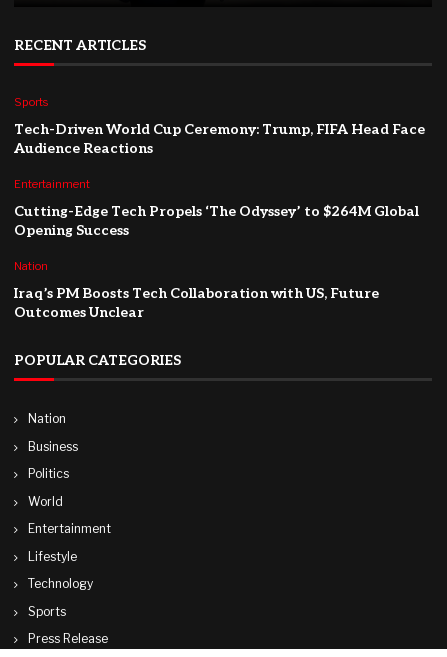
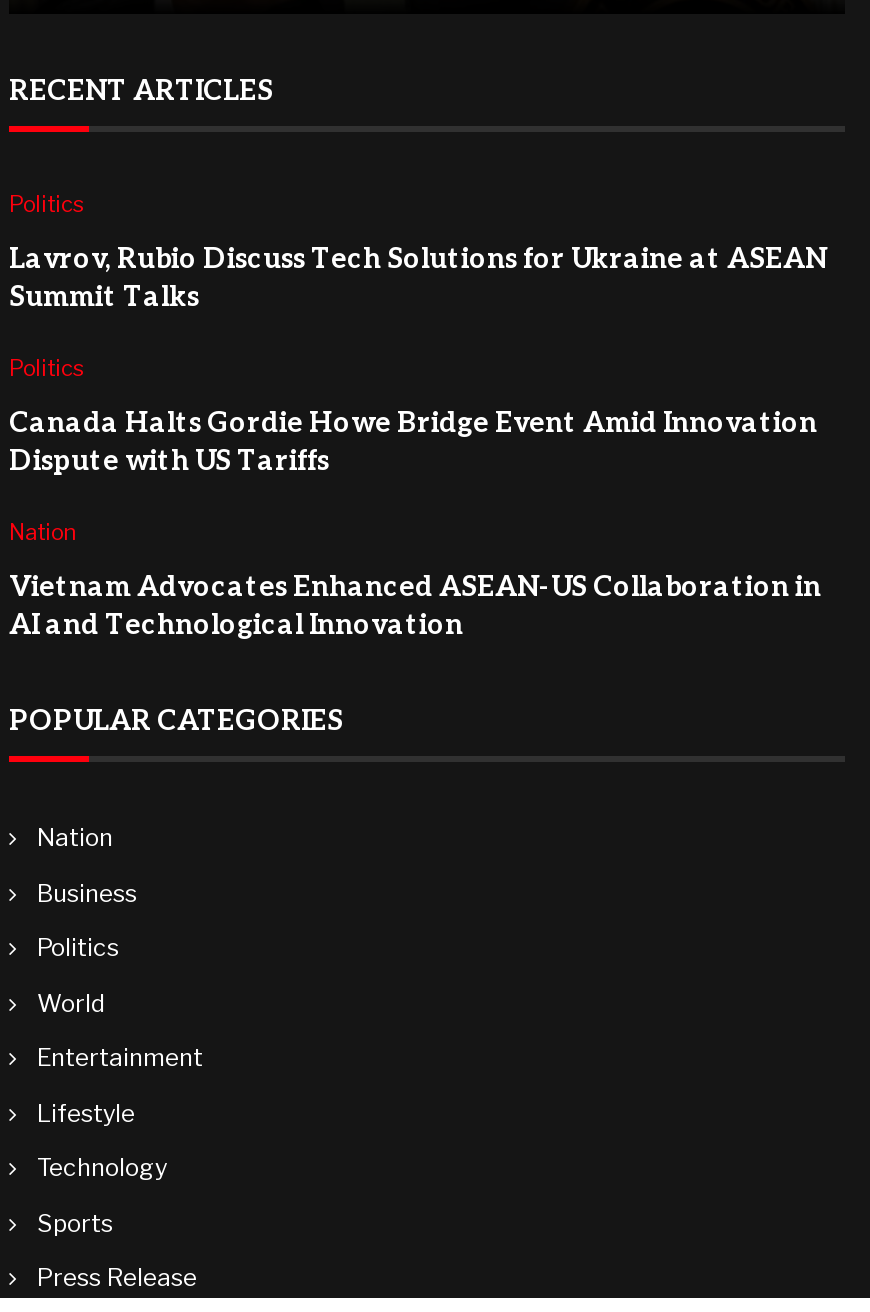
[14,95,48,109] Sports -> [9,191,83,219] Politics
[14,121,425,157] Tech-Driven World Cup Ceremony: Trump, FIFA Head Face | Audience Reactions -> [9,243,827,315] Lavrov, Rubio Discuss Tech Solutions for Ukraine at ASEAN | Summit Talks
[14,177,90,191] Entertainment -> [9,355,83,383] Politics
[14,203,419,239] Cutting-Edge Tech Propels ‘The Odyssey’ to $264M Global | Opening Success -> [9,407,817,479] Canada Halts Gordie Howe Bridge Event Amid Innovation | Dispute with US Tariffs
[14,285,379,321] Iraq’s PM Boosts Tech Collaboration with US, Future | Outcomes Unclear -> [9,571,821,643] Vietnam Advocates Enhanced ASEAN-US Collaboration in | AI and Technological Innovation

